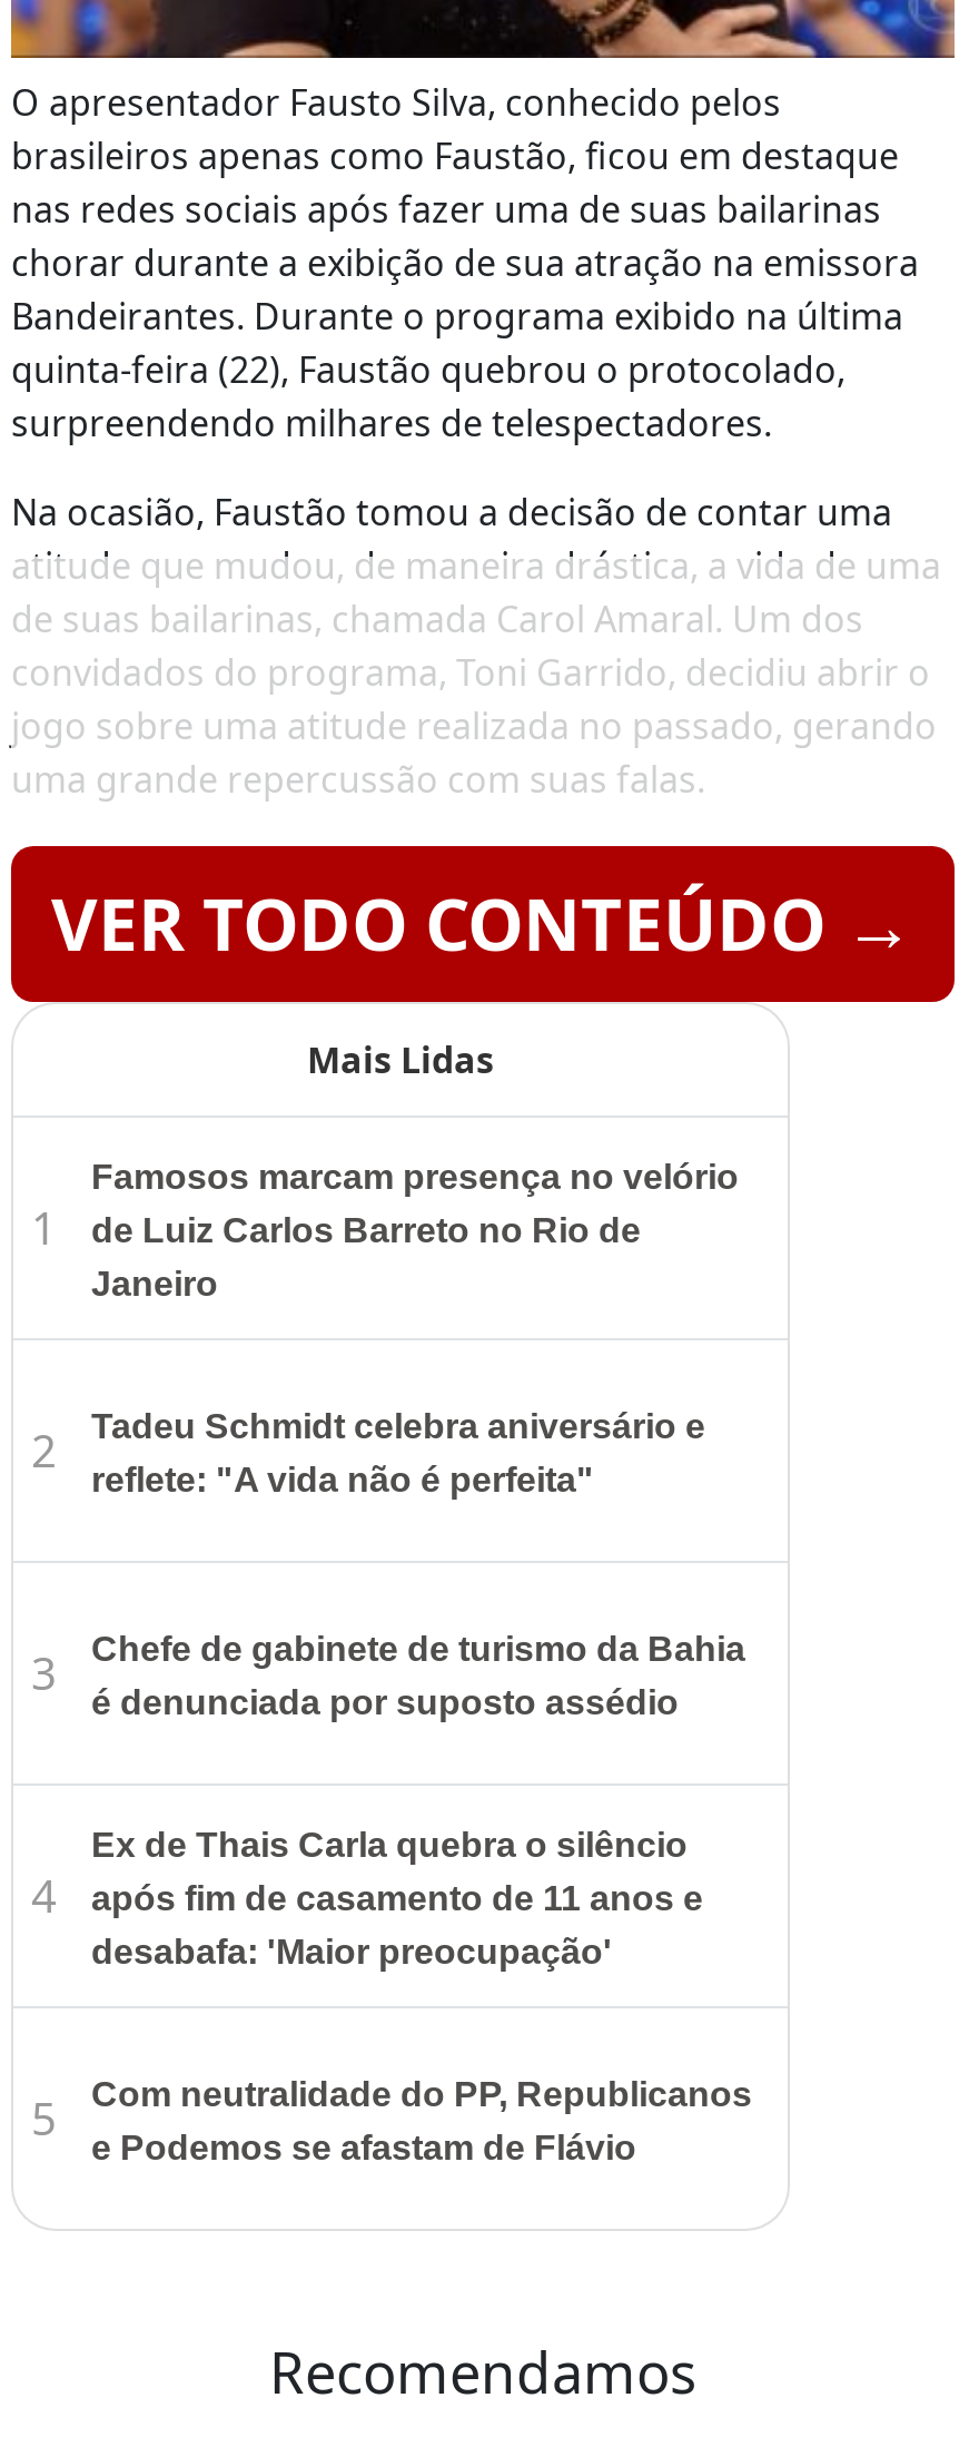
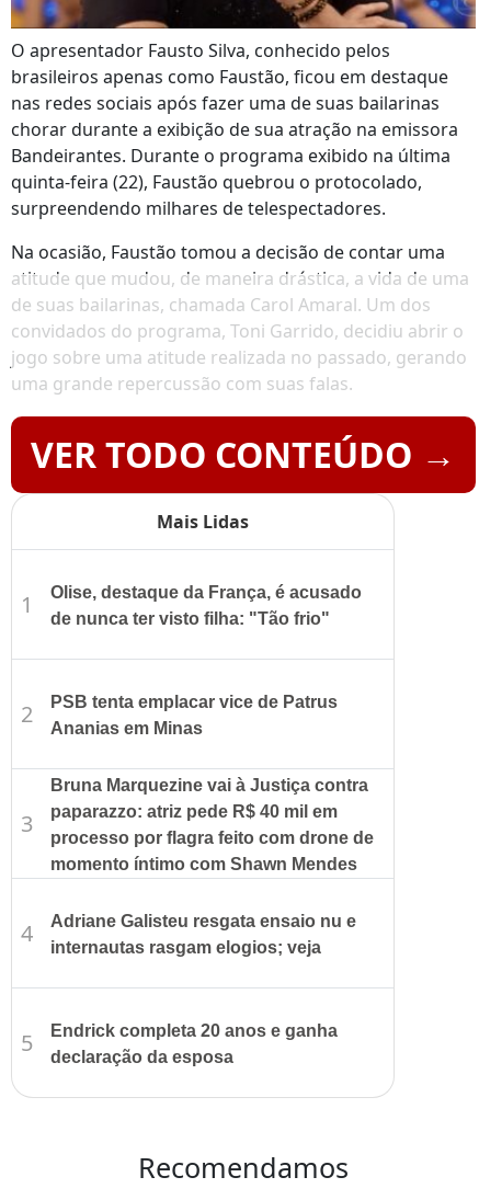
[91,1157,739,1302] Famosos marcam presença no velório | de Luiz Carlos Barreto no Rio de | Janeiro -> [50,583,362,628] Olise, destaque da França, é acusado | de nunca ter visto filha: "Tão frio"
[91,1406,705,1498] Tadeu Schmidt celebra aniversário e | reflete: "A vida não é perfeita" -> [50,692,338,737] PSB tenta emplacar vice de Patrus | Ananias em Minas
[91,1629,745,1720] Chefe de gabinete de turismo da Bahia | é denunciada por suposto assédio -> [50,775,374,873] Bruna Marquezine vai à Justiça contra | paparazzo: atriz pede R$ 40 mil em | processo por flagra feito com drone de | momento íntimo com Shawn Mendes
[91,1825,703,1970] Ex de Thais Carla quebra o silêncio | após fim de casamento de 11 anos e | desabafa: 'Maior preocupação' -> [50,911,356,956] Adriane Galisteu resgata ensaio nu e | internautas rasgam elogios; veja
[91,2074,752,2166] Com neutralidade do PP, Republicanos | e Podemos se afastam de Flávio -> [50,1021,338,1066] Endrick completa 20 anos e ganha | declaração da esposa

